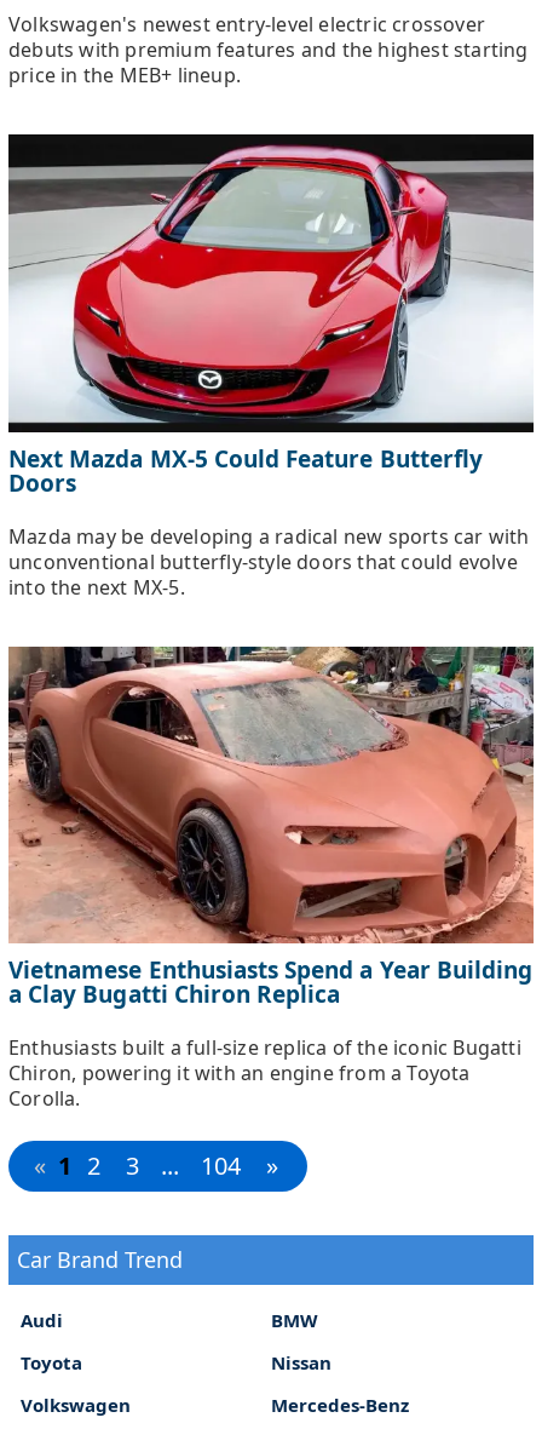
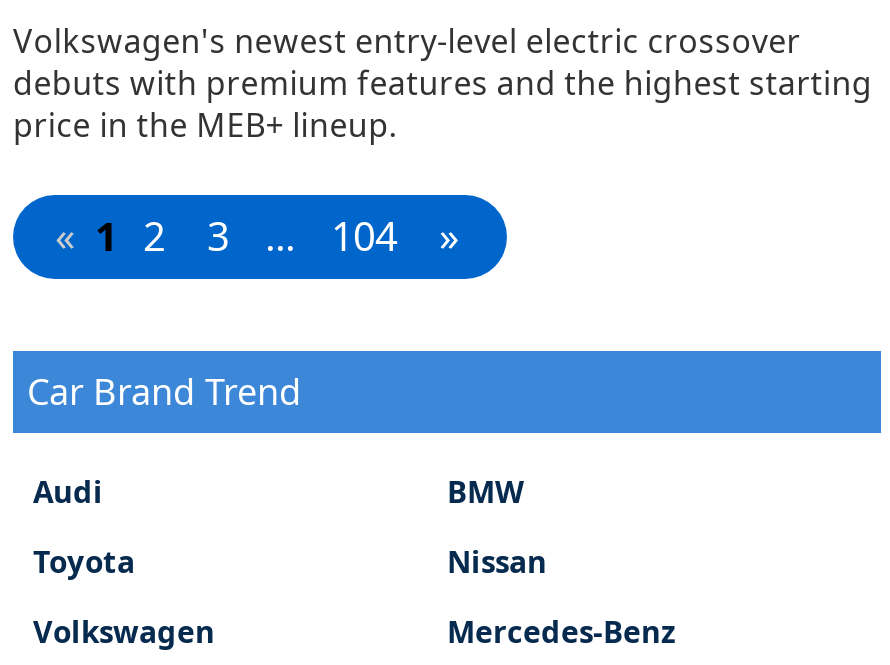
[7,133,535,600] [image] | Next Mazda MX-5 Could Feature Butterfly | Doors | Mazda may be developing a radical new sports car with | unconventional butterfly-style doors that could evolve | into the next MX-5. -> none
[7,645,535,1112] [image] | Vietnamese Enthusiasts Spend a Year Building | a Clay Bugatti Chiron Replica | Enthusiasts built a full-size replica of the iconic Bugatti | Chiron, powering it with an engine from a Toyota | Corolla. -> none

